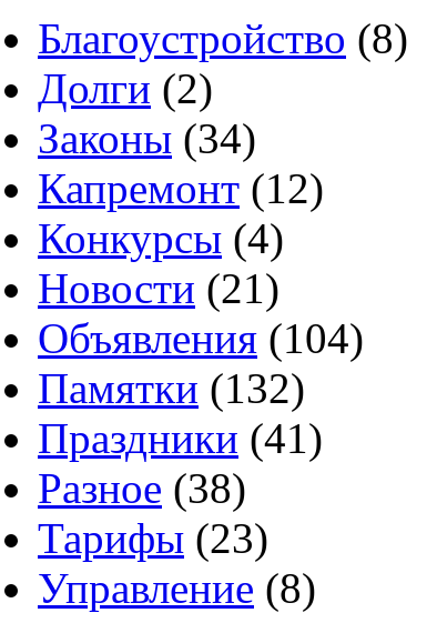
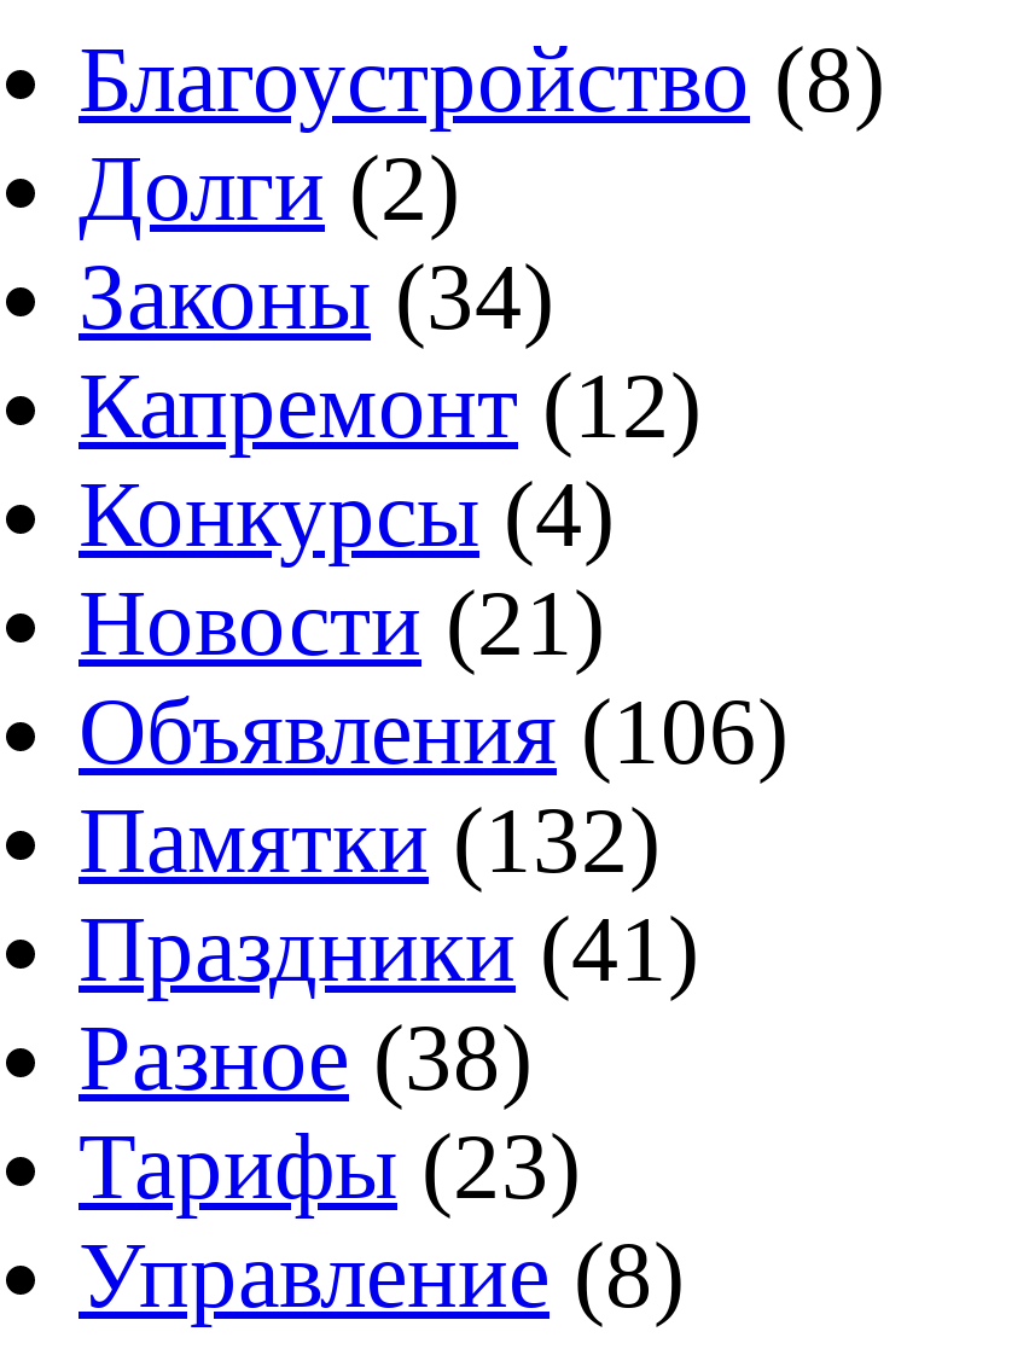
[38,315,364,362] Объявления (104) -> [79,680,789,784] Объявления (106)

